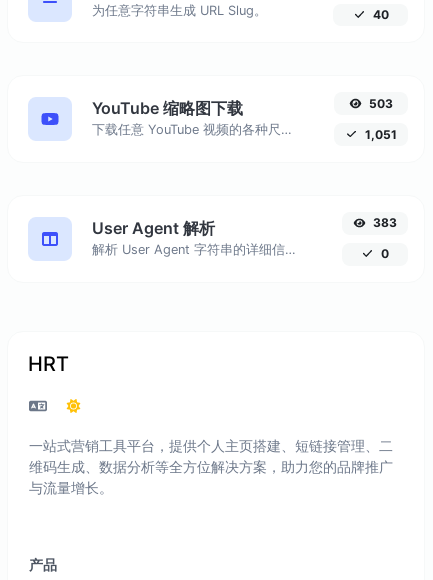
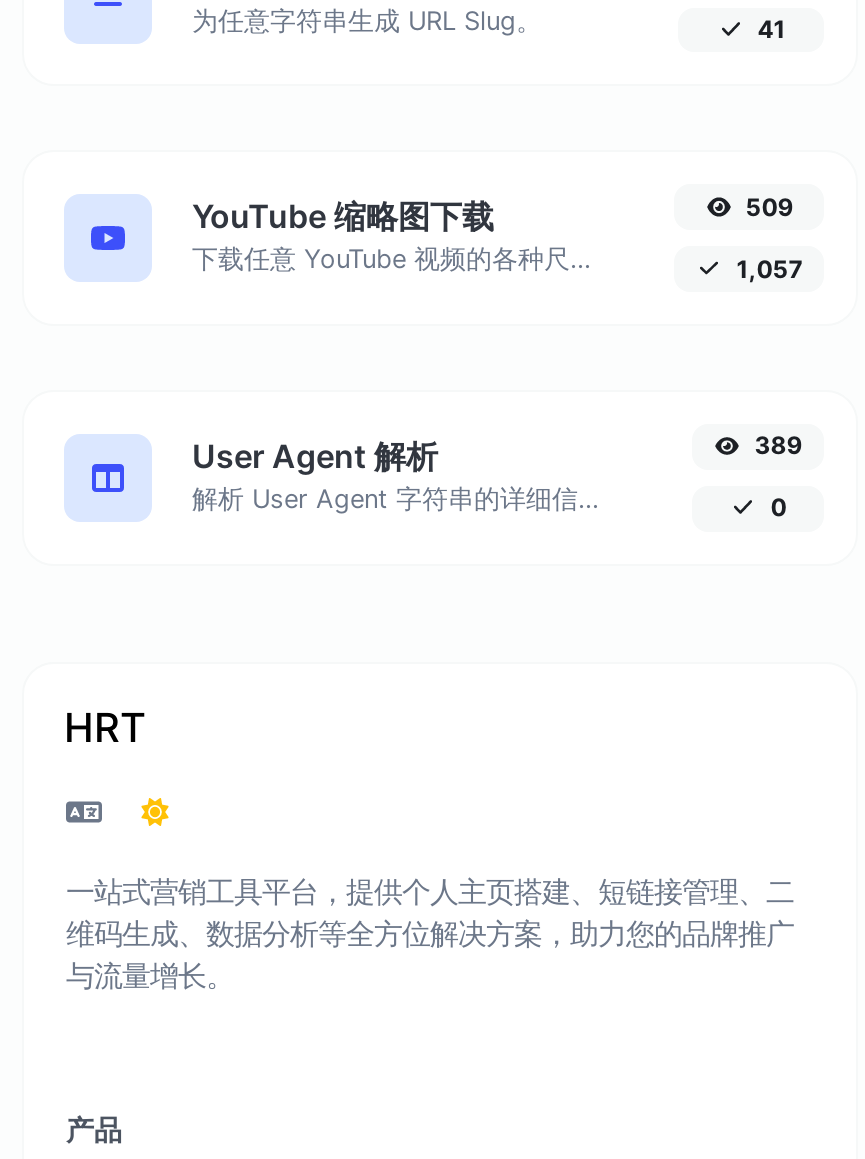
[370,7,389,22] 40 -> [751,14,785,44] 41
[366,96,393,111] 503 -> [739,192,793,222] 509
[362,127,397,142] 1,051 -> [730,253,802,283] 1,057
[370,215,397,230] 383 -> [748,431,802,461] 389

